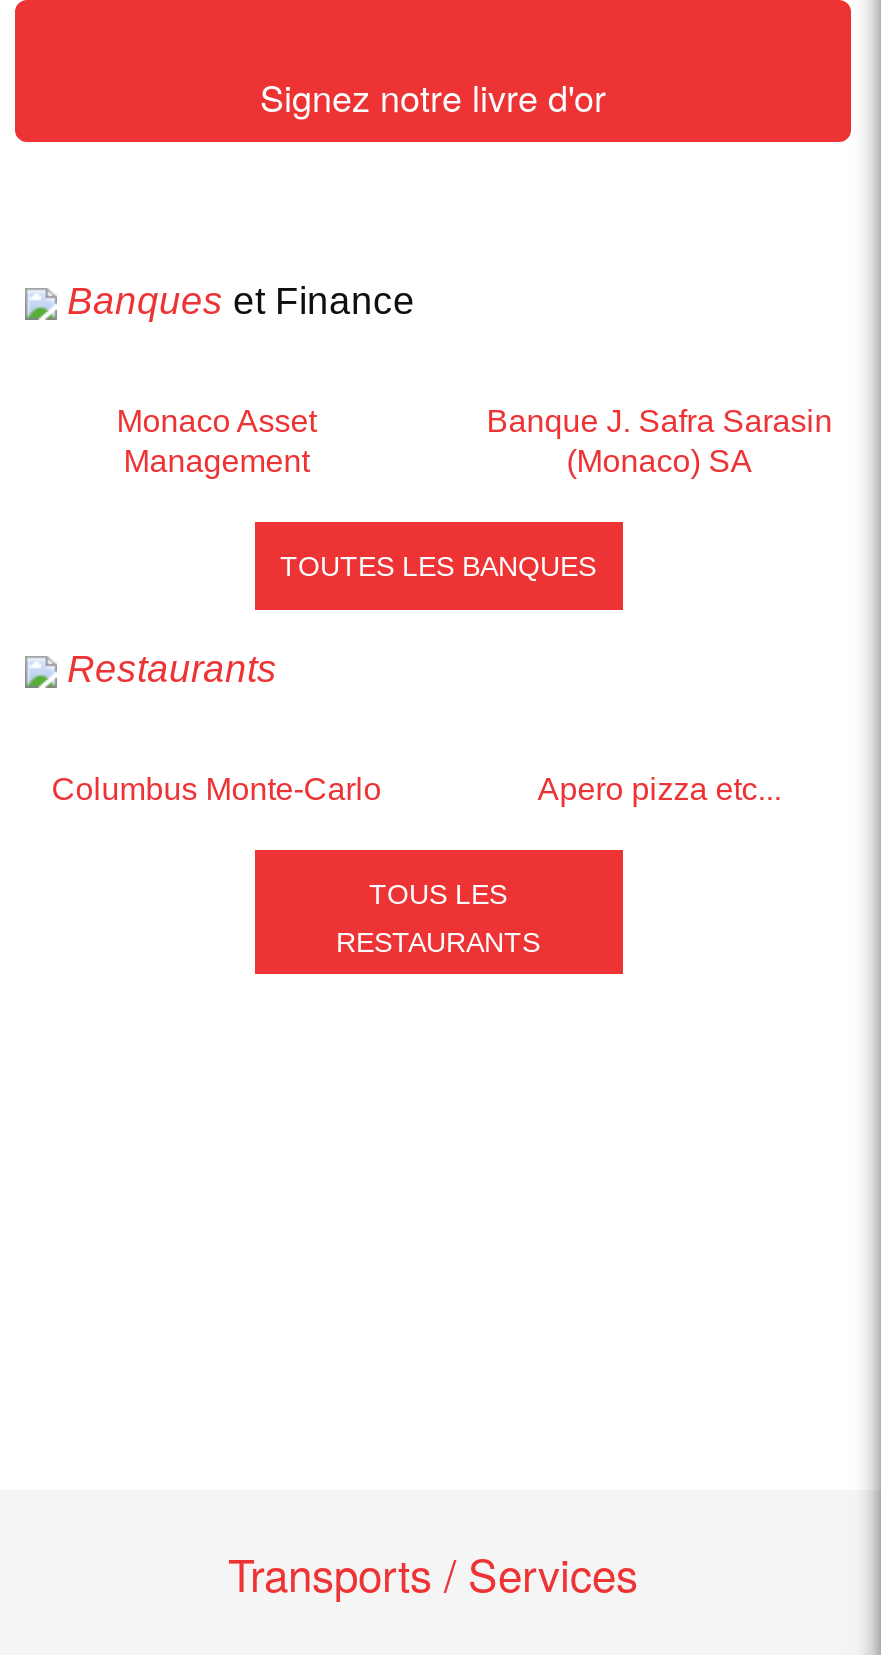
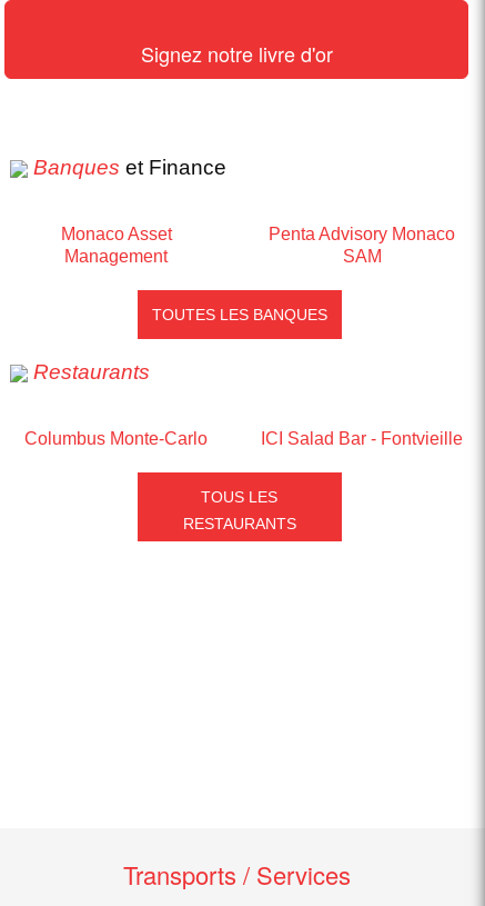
[487,403,833,477] Banque J. Safra Sarasin | (Monaco) SA -> [269,224,455,265] Penta Advisory Monaco | SAM
[537,771,781,805] Apero pizza etc... -> [261,429,463,448] ICI Salad Bar - Fontvieille

